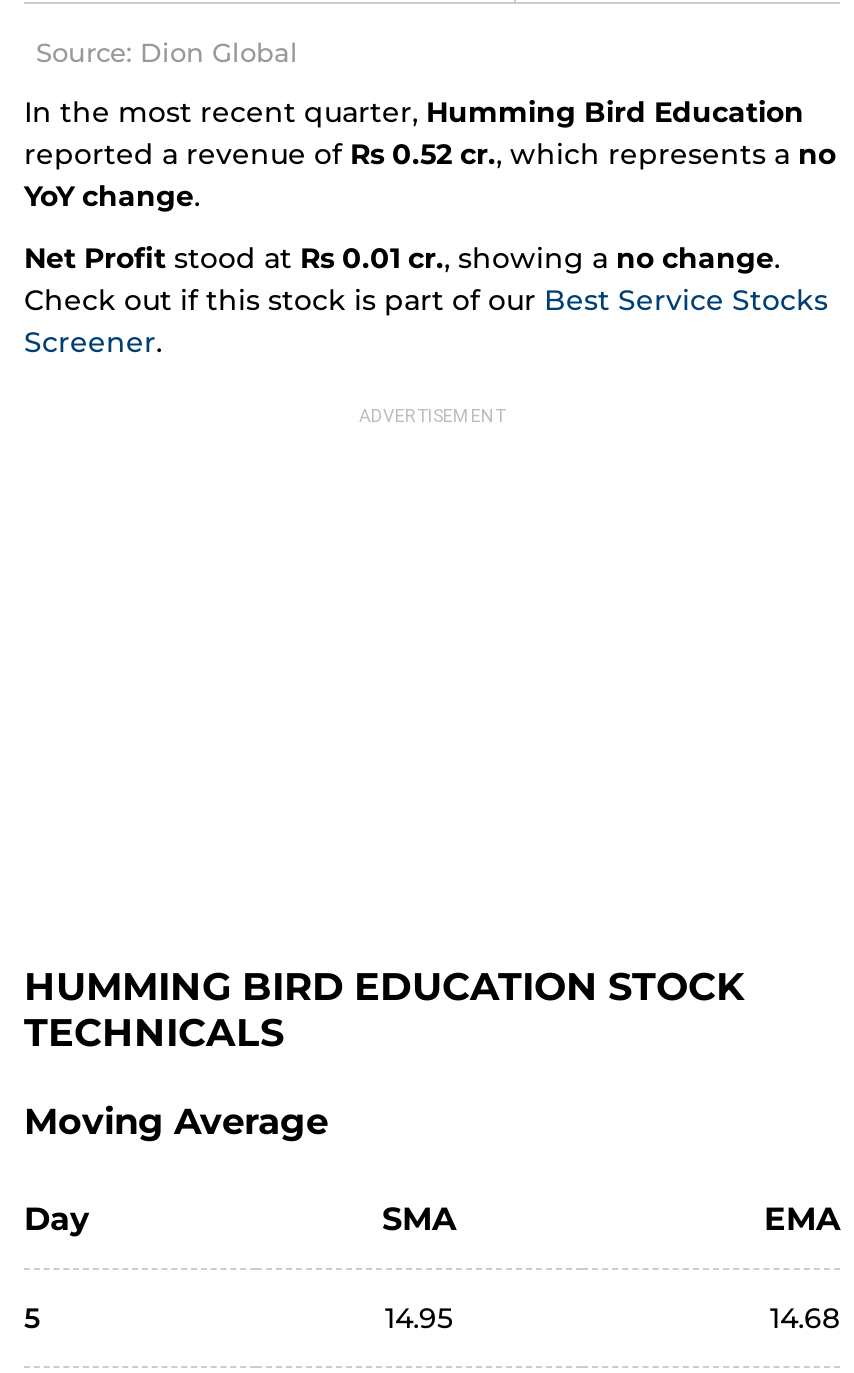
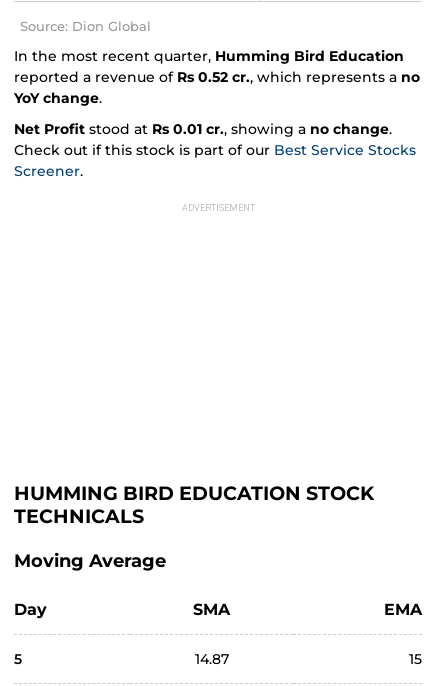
[385,1300,453,1336] 14.95 -> [194,650,228,668] 14.87
[770,1300,840,1336] 14.68 -> [409,650,422,668] 15

